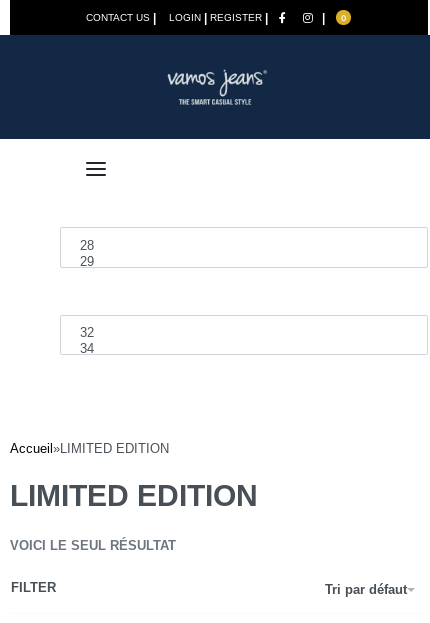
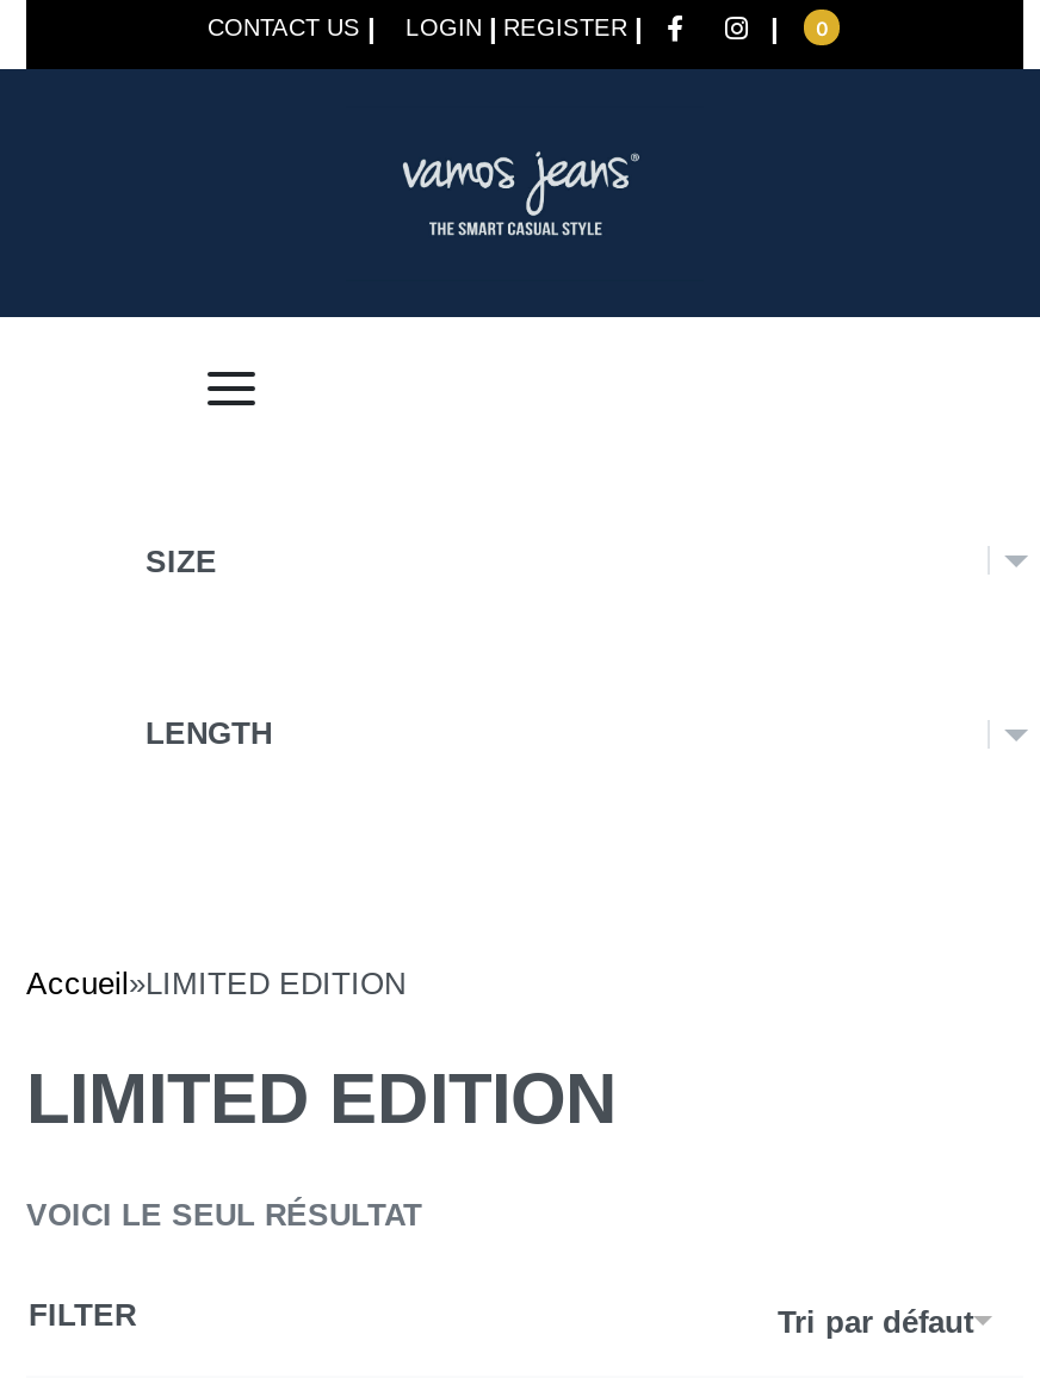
none -> [146,543,217,579] SIZE
none -> [146,716,272,752] LENGTH

